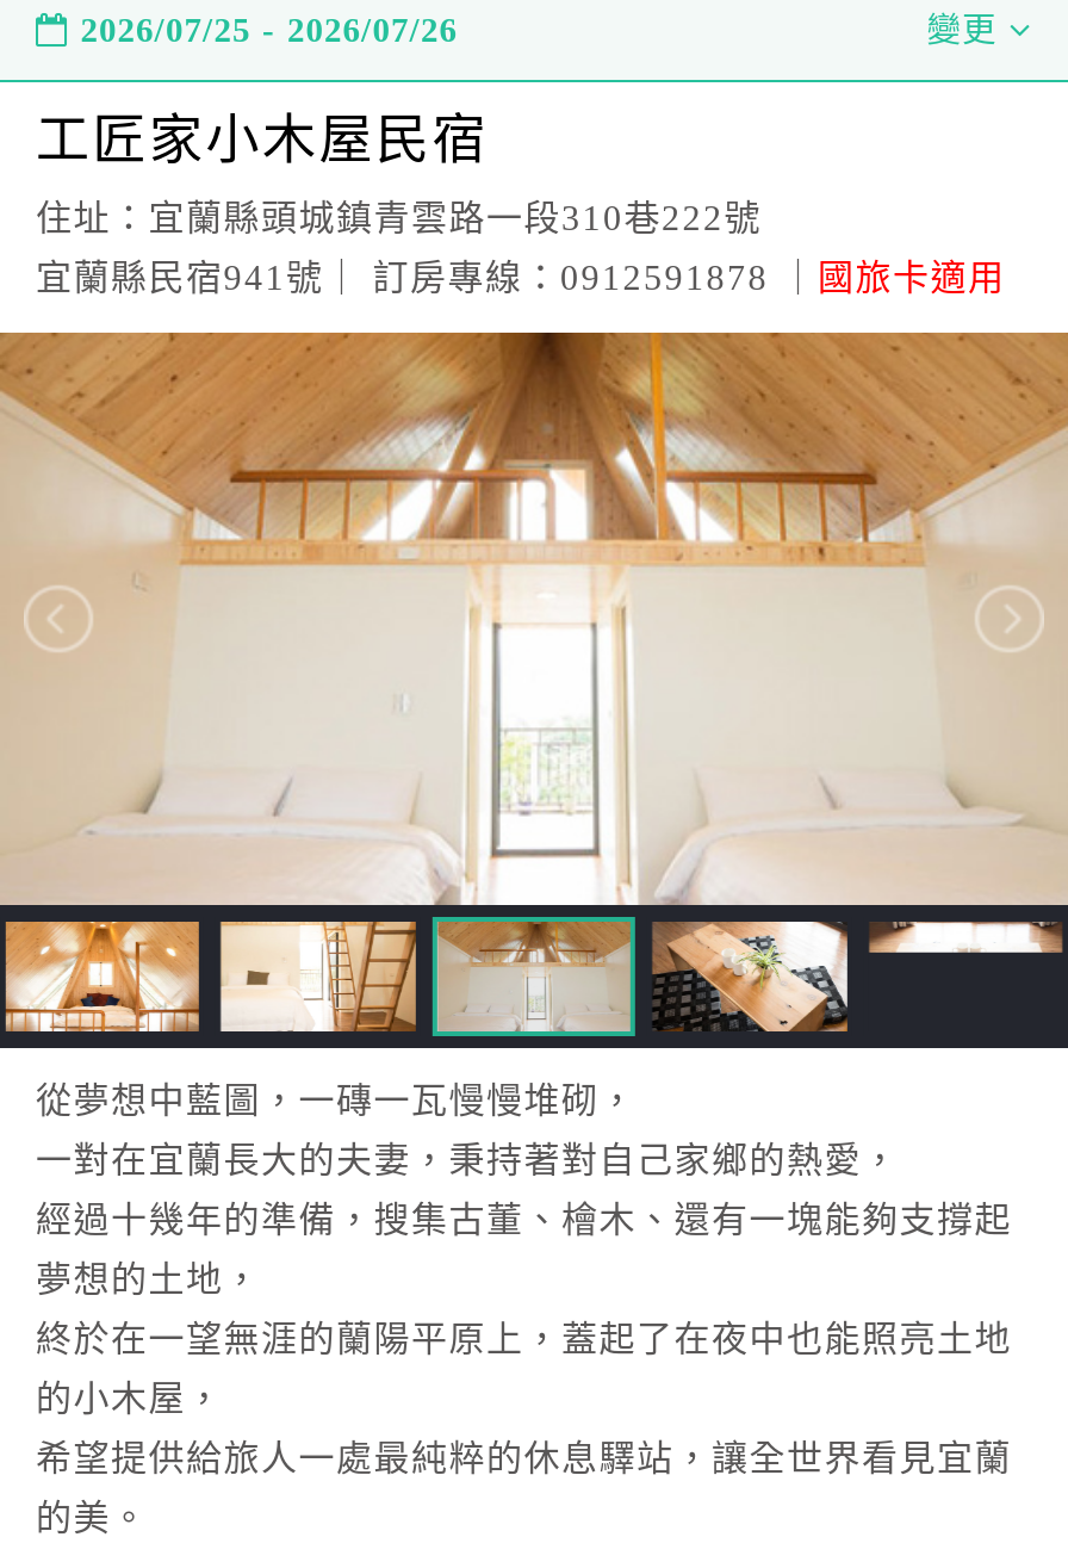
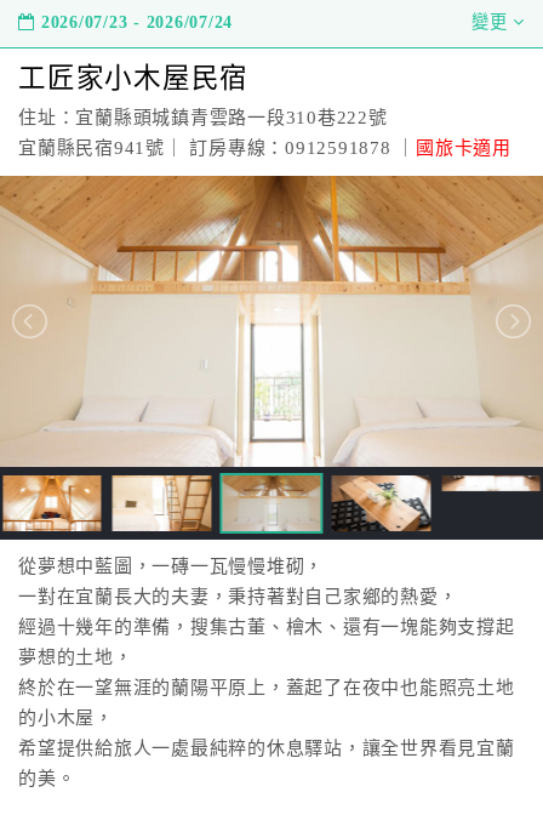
[81,11,458,49] 2026/07/25 - 2026/07/26 -> [41,12,233,32] 2026/07/23 - 2026/07/24

